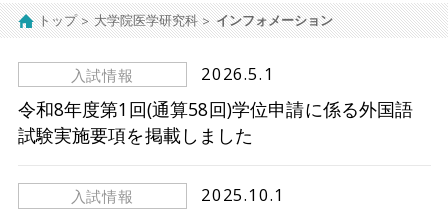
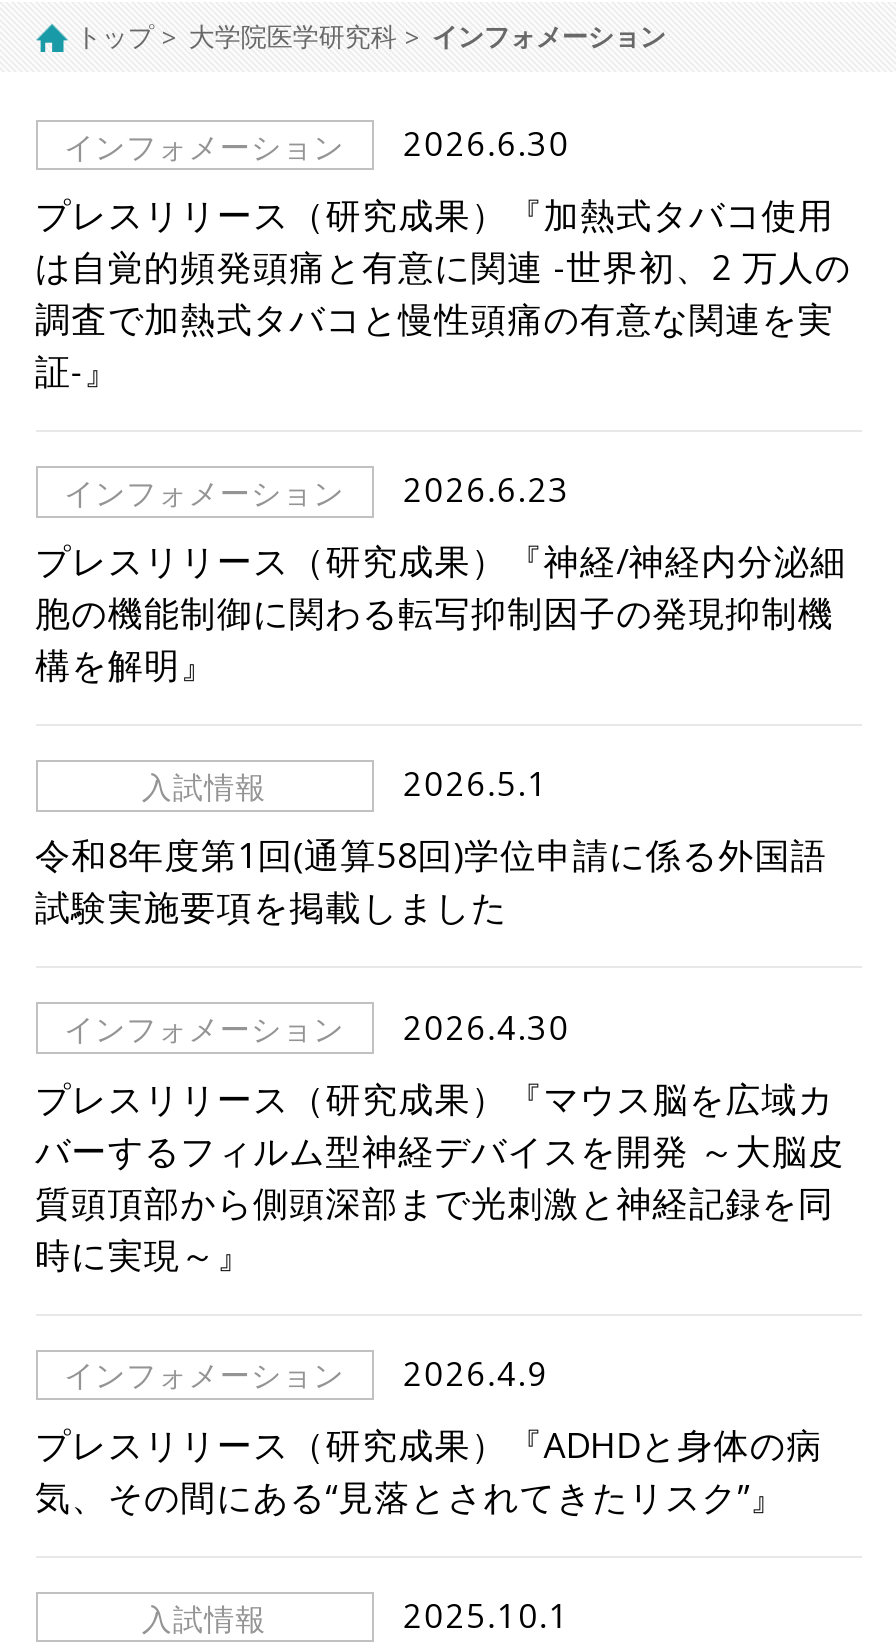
none -> [35,122,851,689] インフォメーション | 2026.6.30 | プレスリリース（研究成果）『加熱式タバコ使用 | は自覚的頻発頭痛と有意に関連 -世界初、2 万人の | 調査で加熱式タバコと慢性頭痛の有意な関連を実 | 証-』 | インフォメーション | 2026.6.23 | プレスリリース（研究成果）『神経/神経内分泌細 | 胞の機能制御に関わる転写抑制因子の発現抑制機 | 構を解明』
none -> [35,1005,845,1520] インフォメーション | 2026.4.30 | プレスリリース（研究成果）『マウス脳を広域カ | バーするフィルム型神経デバイスを開発 ～大脳皮 | 質頭頂部から側頭深部まで光刺激と神経記録を同 | 時に実現～』 | インフォメーション | 2026.4.9 | プレスリリース（研究成果）『ADHDと身体の病 | 気、その間にある“見落とされてきたリスク”』

